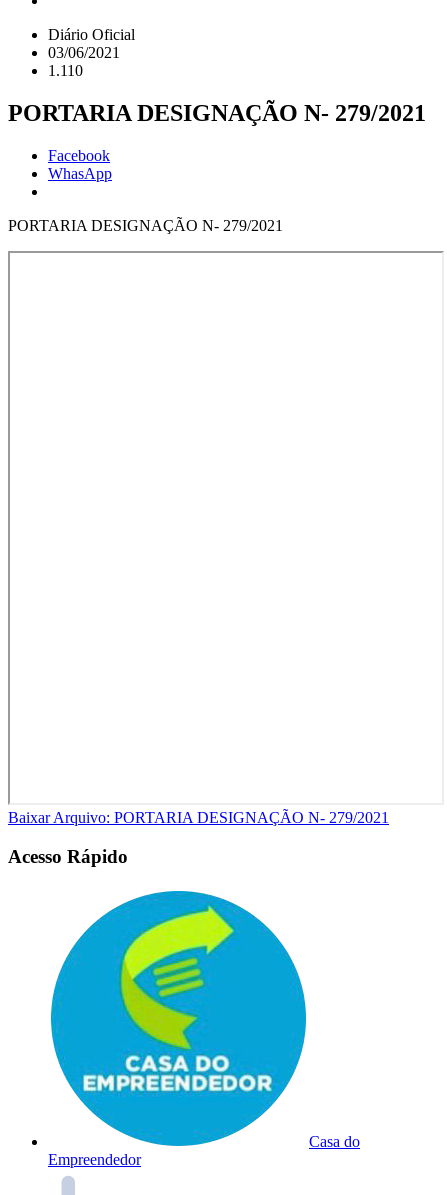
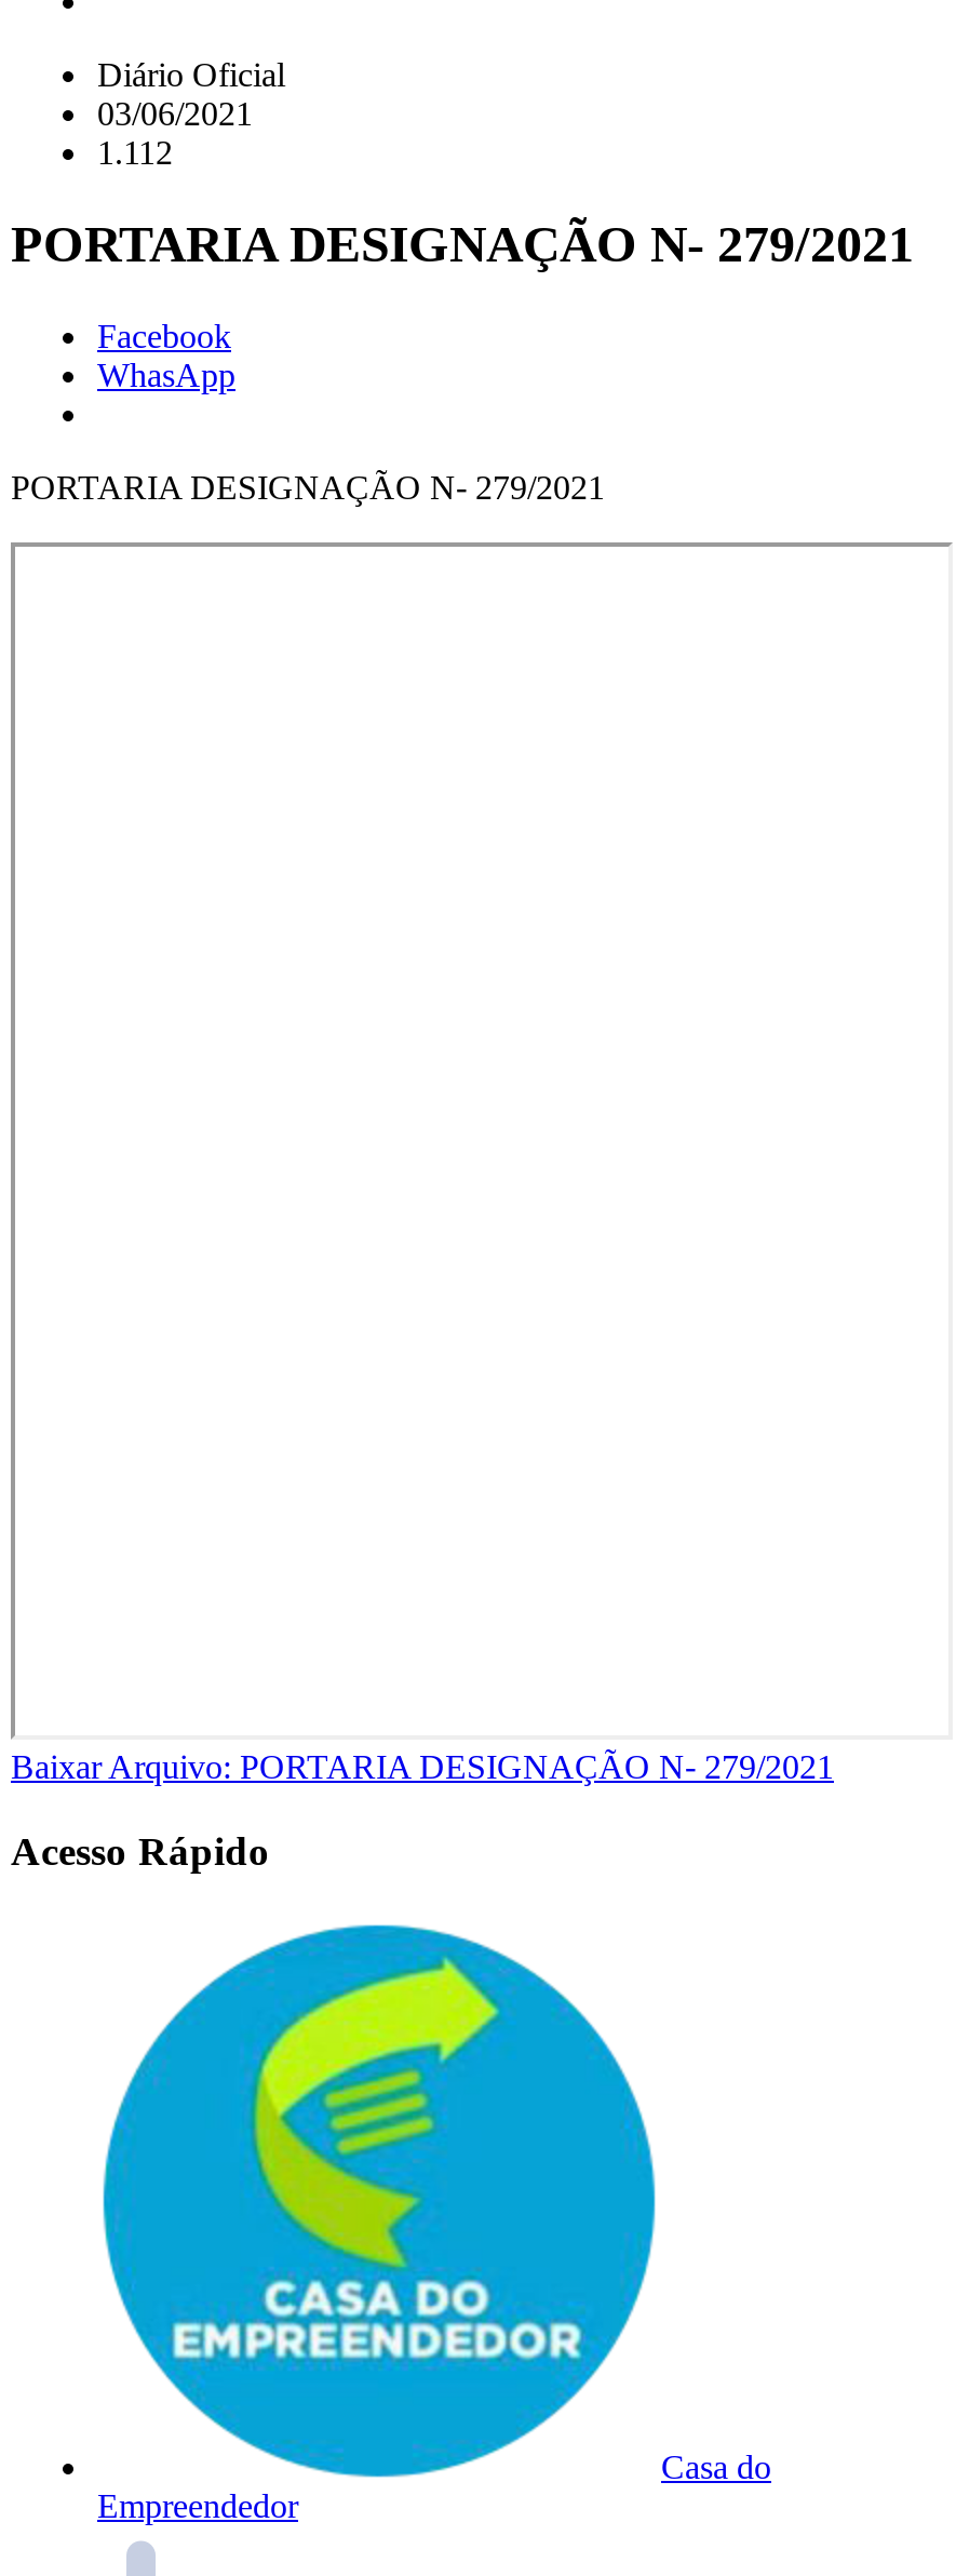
[48,62,83,79] 1.110 -> [97,134,173,171] 1.112

